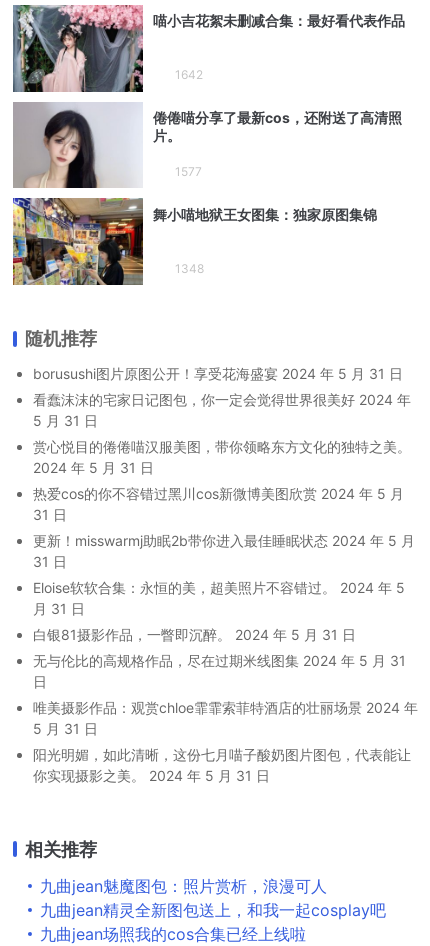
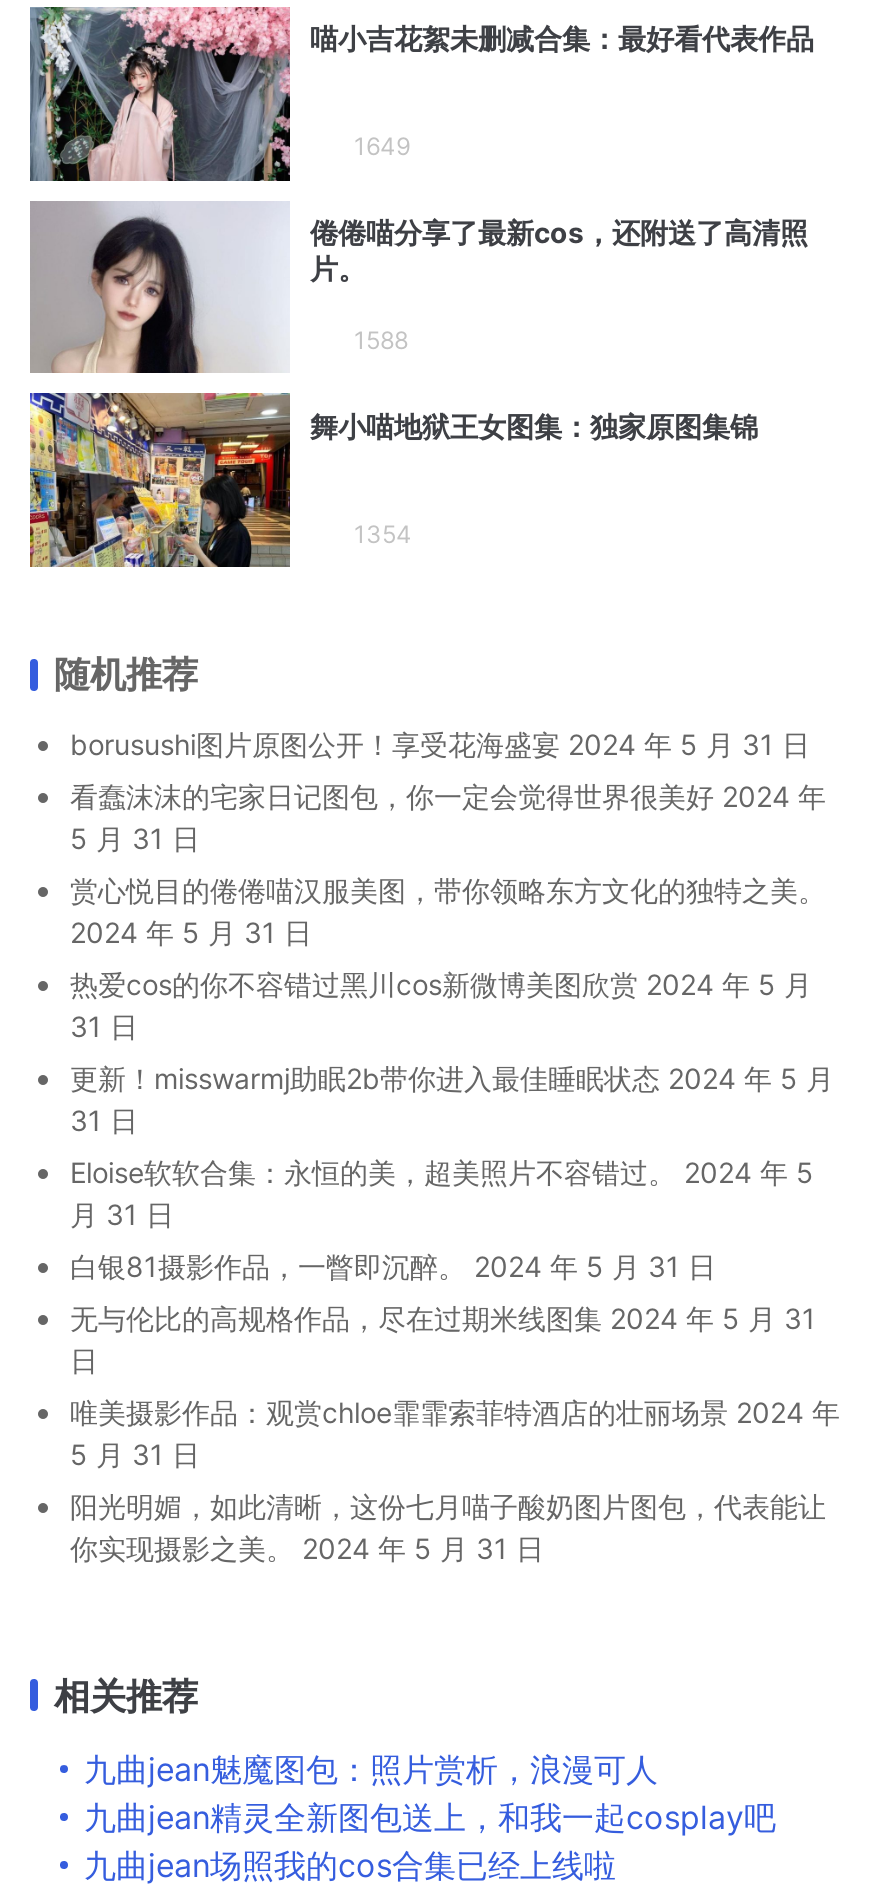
[175,67,203,82] 1642 -> [354,132,410,162] 1649
[175,164,202,179] 1577 -> [354,325,408,355] 1588
[175,261,204,276] 1348 -> [354,518,412,548] 1354

